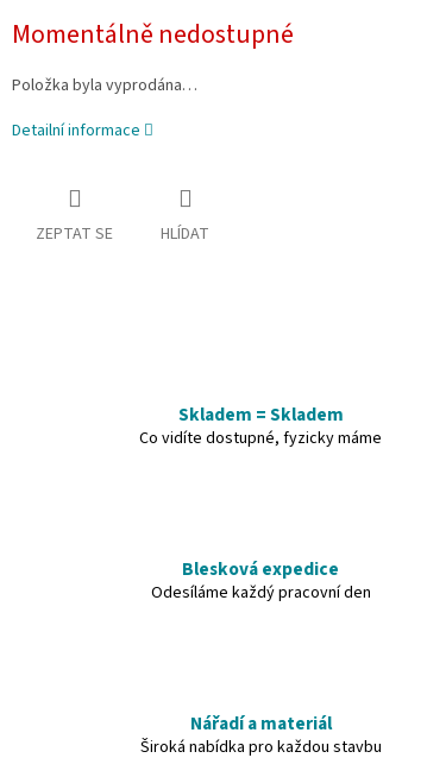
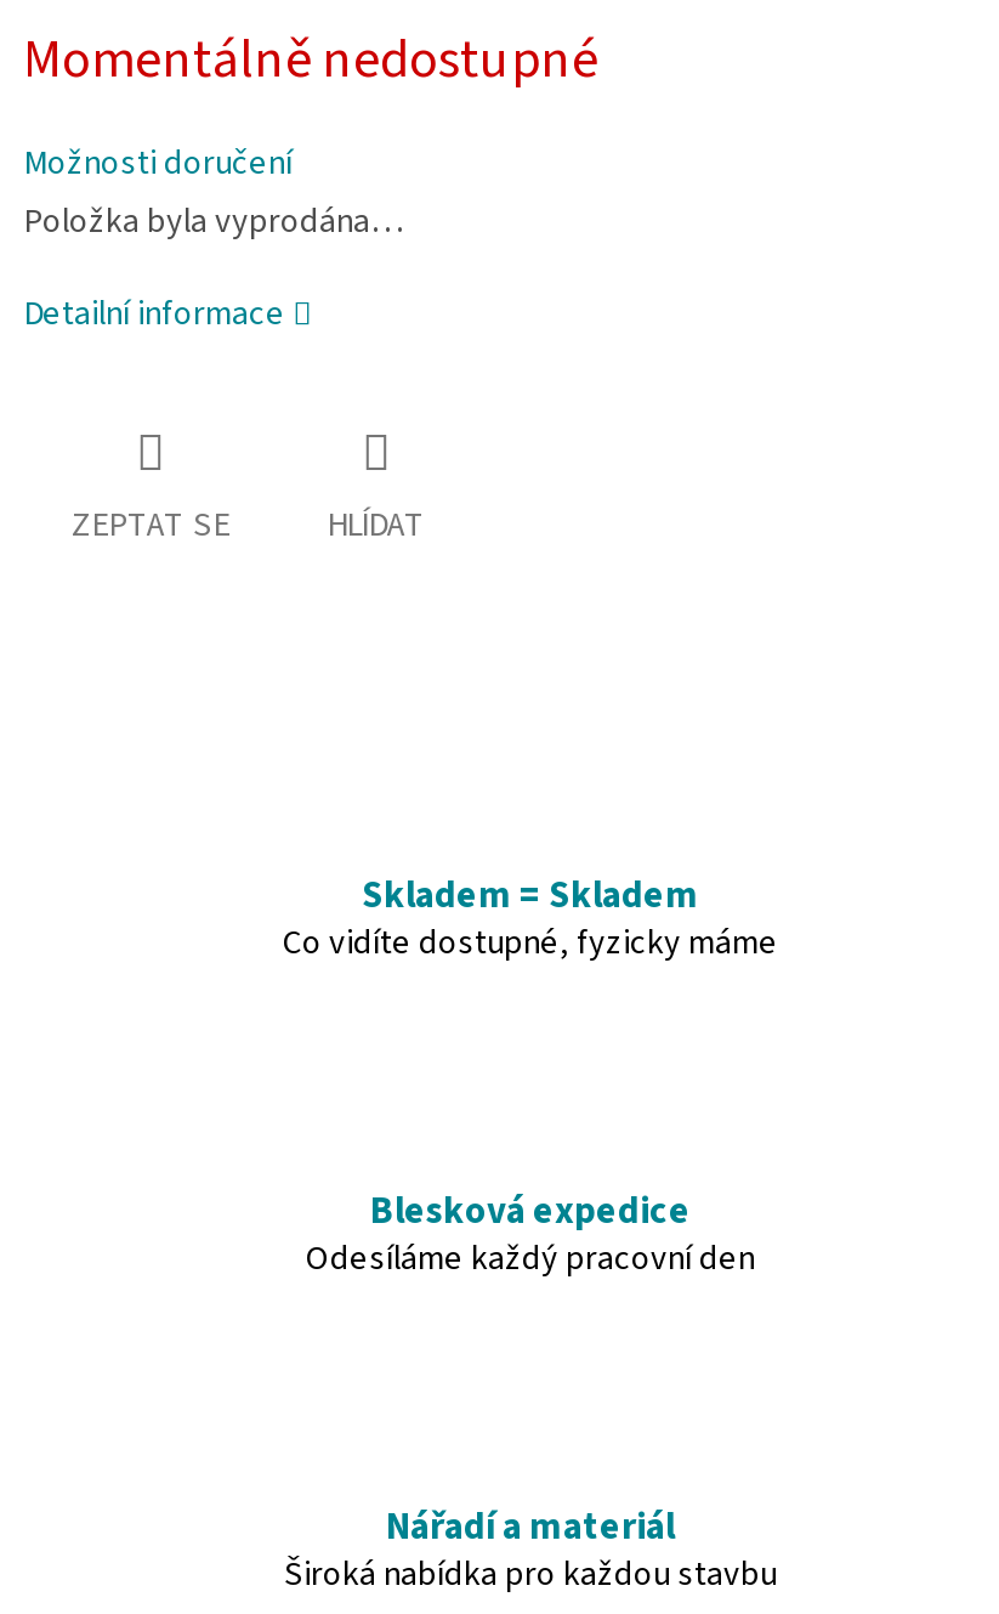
none -> [23,141,293,189] Možnosti doručení

